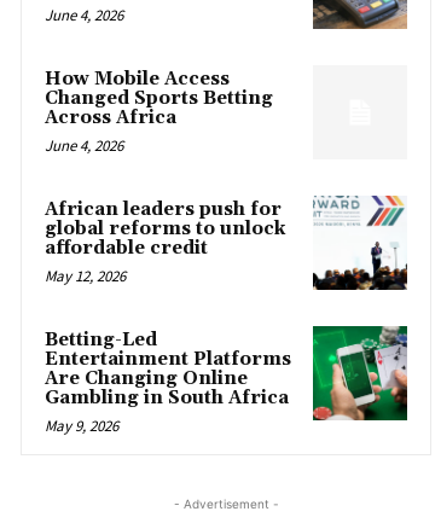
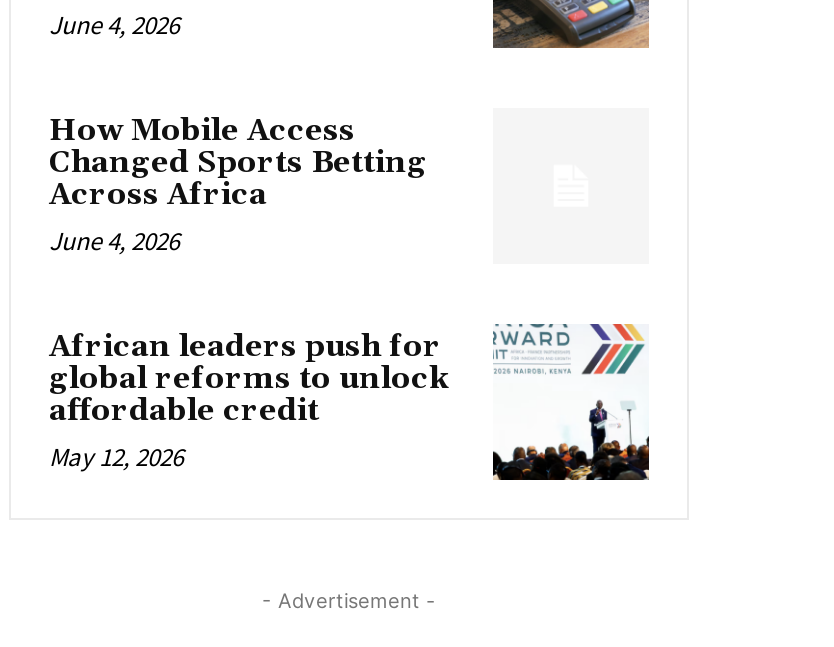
[45,325,408,436] [image] | Betting-Led | Entertainment Platforms | Are Changing Online | Gambling in South Africa | May 9, 2026 -> none

